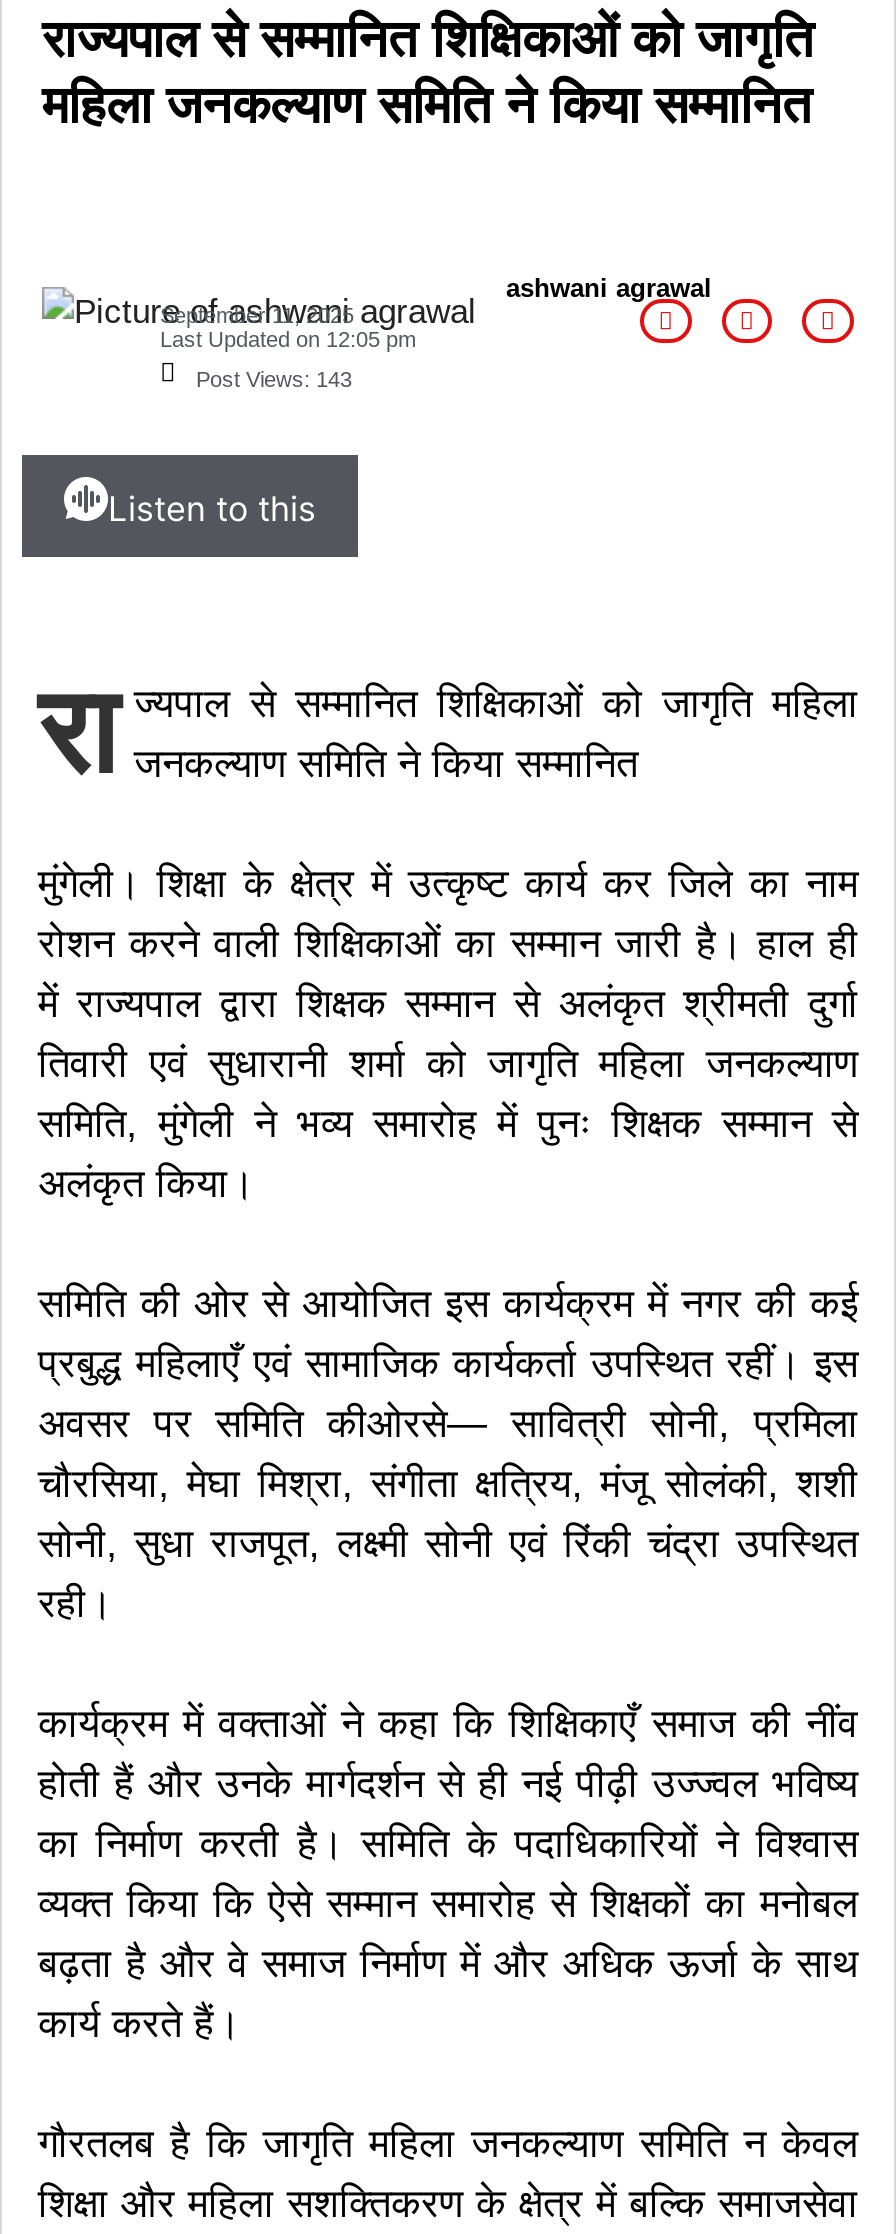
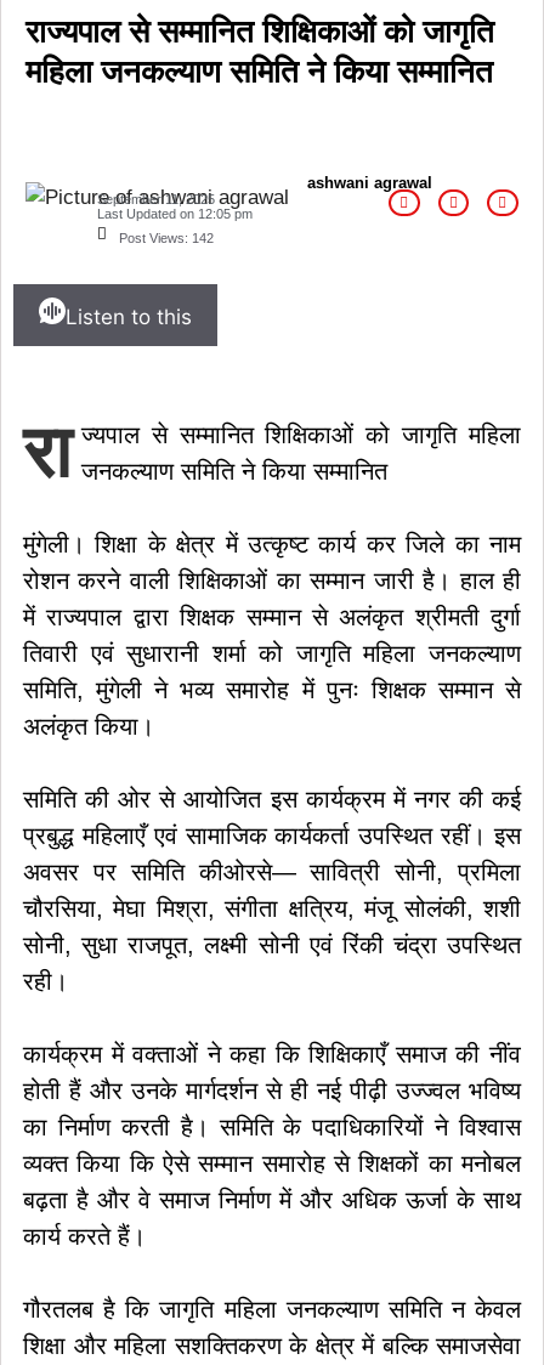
[196,366,352,390] Post Views: 143 -> [119,230,214,245] Post Views: 142

